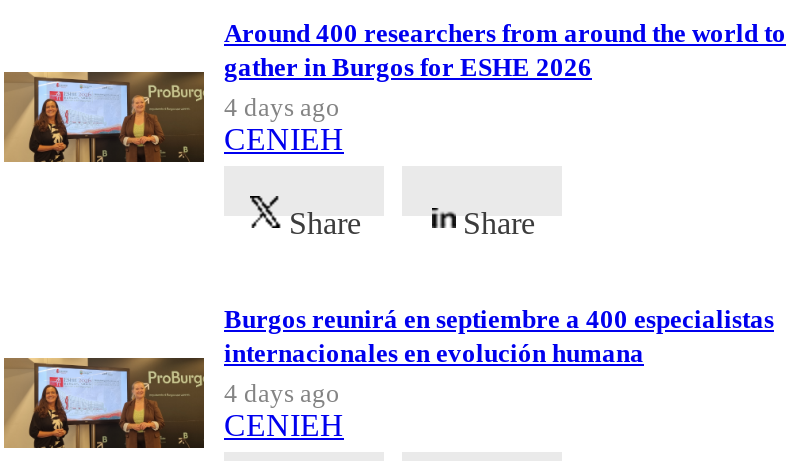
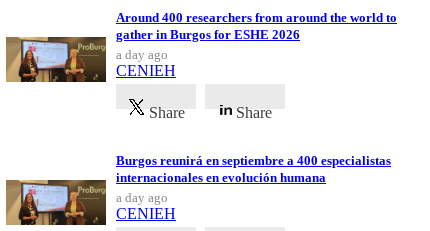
[224,92,340,122] 4 days ago -> [116,47,168,62] a day ago
[224,378,340,408] 4 days ago -> [116,190,168,205] a day ago

